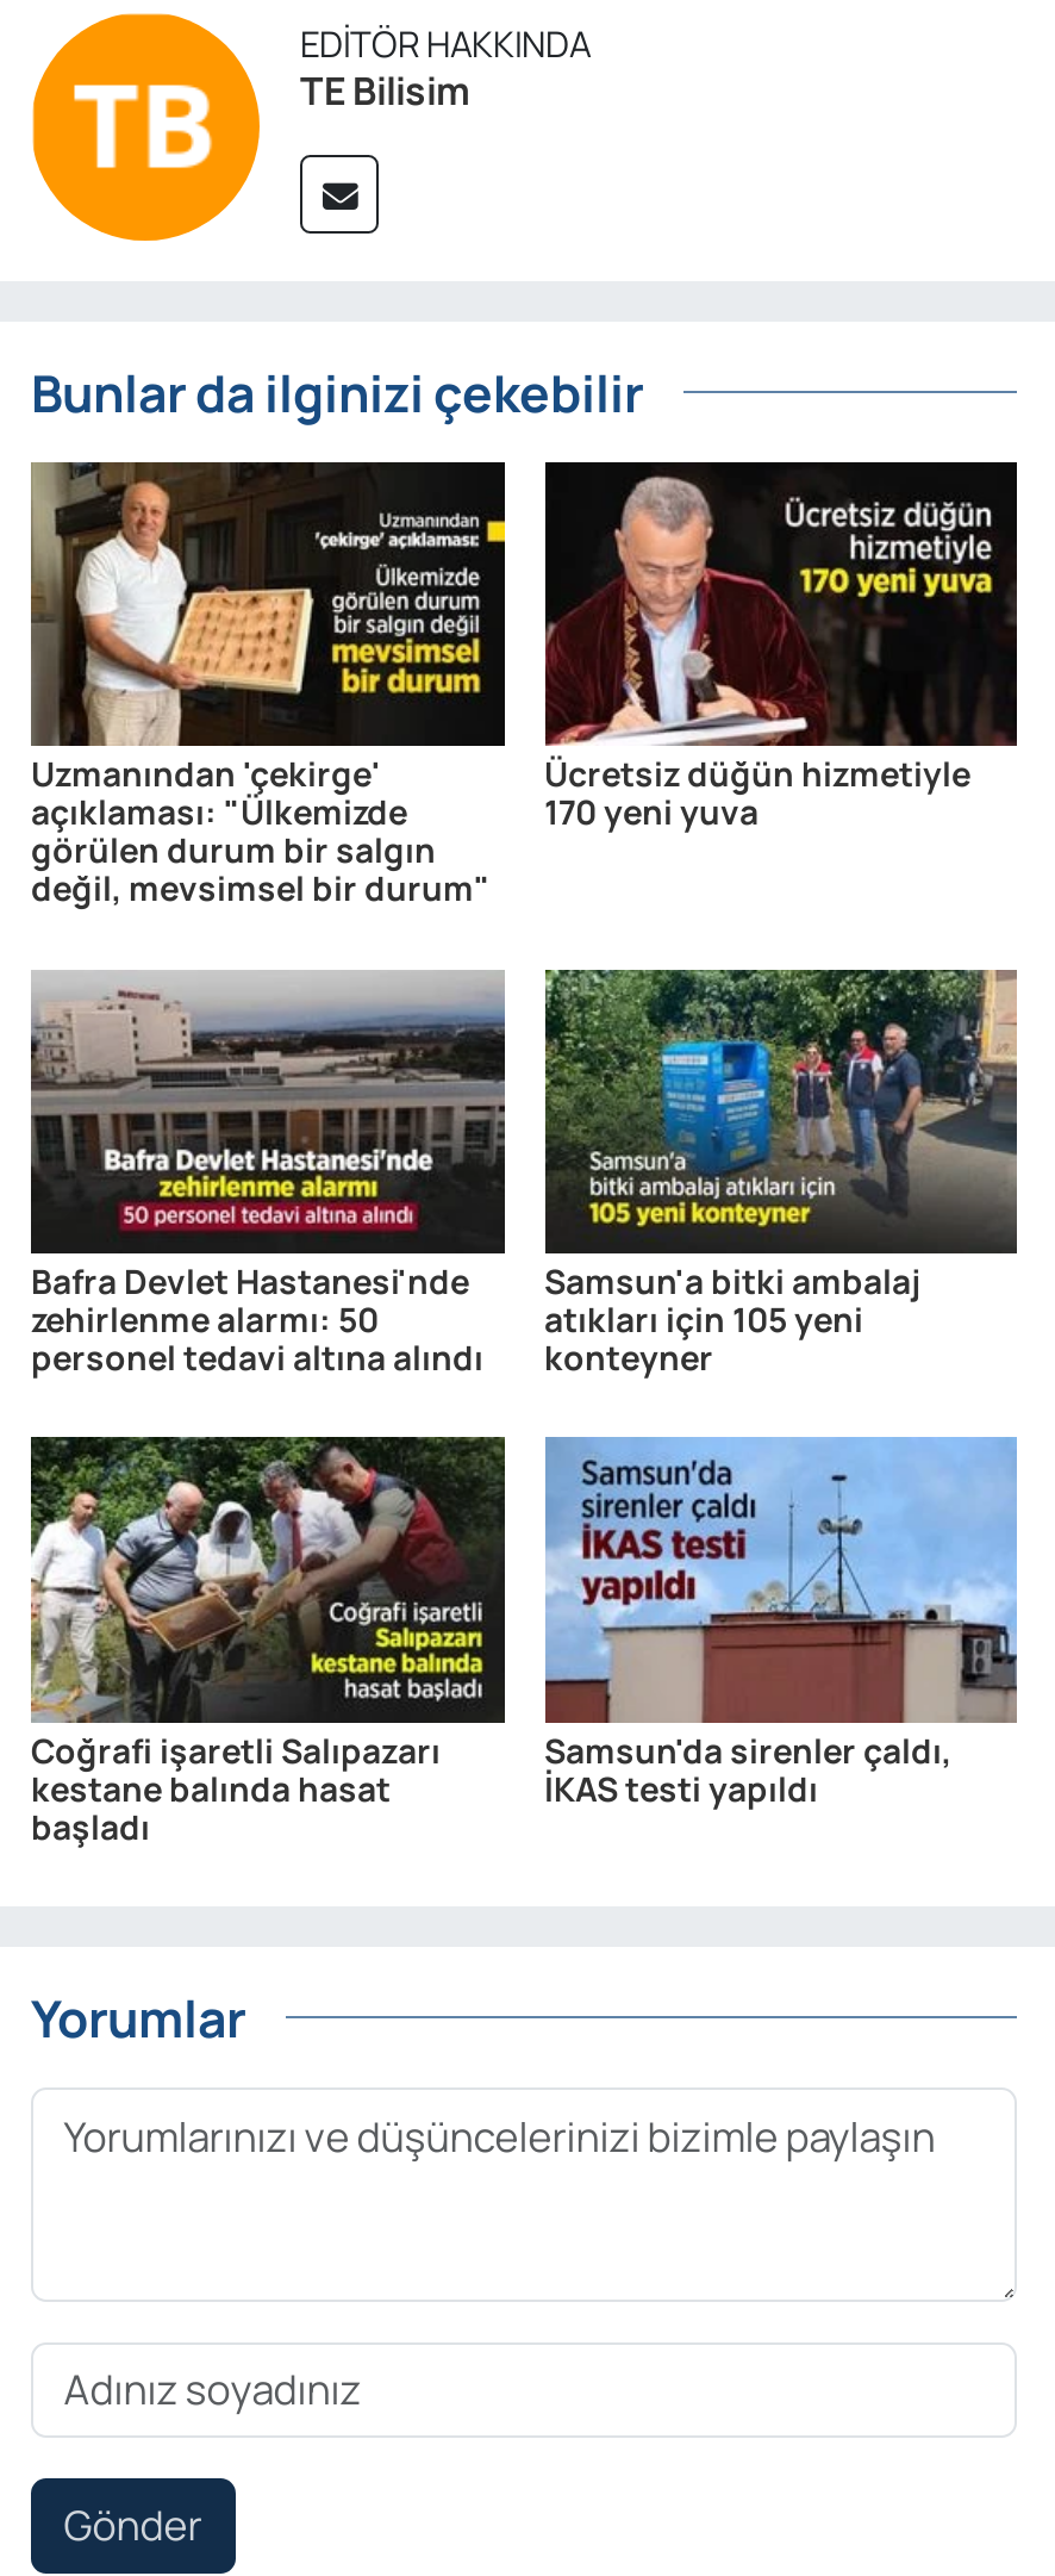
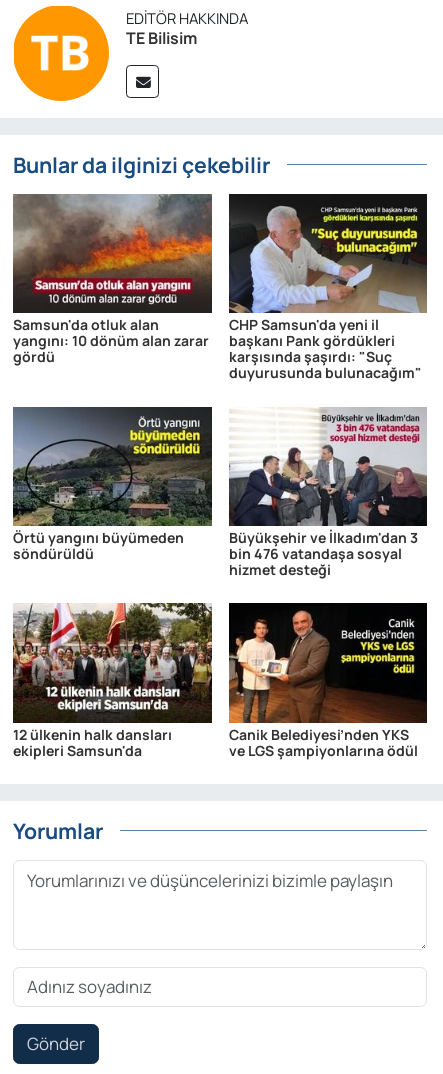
[31,460,507,911] [image] | Uzmanından 'çekirge' | açıklaması: "Ülkemizde | görülen durum bir salgın | değil, mevsimsel bir durum" -> [13,194,213,366] [image] | Samsun'da otluk alan | yangını: 10 dönüm alan zarar | gördü
[544,474,1015,834] [image] | Ücretsiz düğün hizmetiyle | 170 yeni yuva -> [228,200,428,382] [image] | CHP Samsun'da yeni il | başkanı Pank gördükleri | karşısında şaşırdı: "Suç | duyurusunda bulunacağım"
[31,972,507,1380] [image] | Bafra Devlet Hastanesi'nde | zehirlenme alarmı: 50 | personel tedavi altına alındı -> [13,407,212,563] [image] | Örtü yangını büyümeden | söndürüldü
[543,967,1017,1380] [image] | Samsun'a bitki ambalaj | atıkları için 105 yeni | konteyner -> [228,407,426,579] [image] | Büyükşehir ve İlkadım'dan 3 | bin 476 vatandaşa sosyal | hizmet desteği
[29,1435,505,1849] [image] | Coğrafi işaretli Salıpazarı | kestane balında hasat | başladı -> [13,602,213,760] [image] | 12 ülkenin halk dansları | ekipleri Samsun'da
[544,1437,1019,1811] [image] | Samsun'da sirenler çaldı, | İKAS testi yapıldı -> [228,602,428,760] [image] | Canik Belediyesi’nden YKS | ve LGS şampiyonlarına ödül

